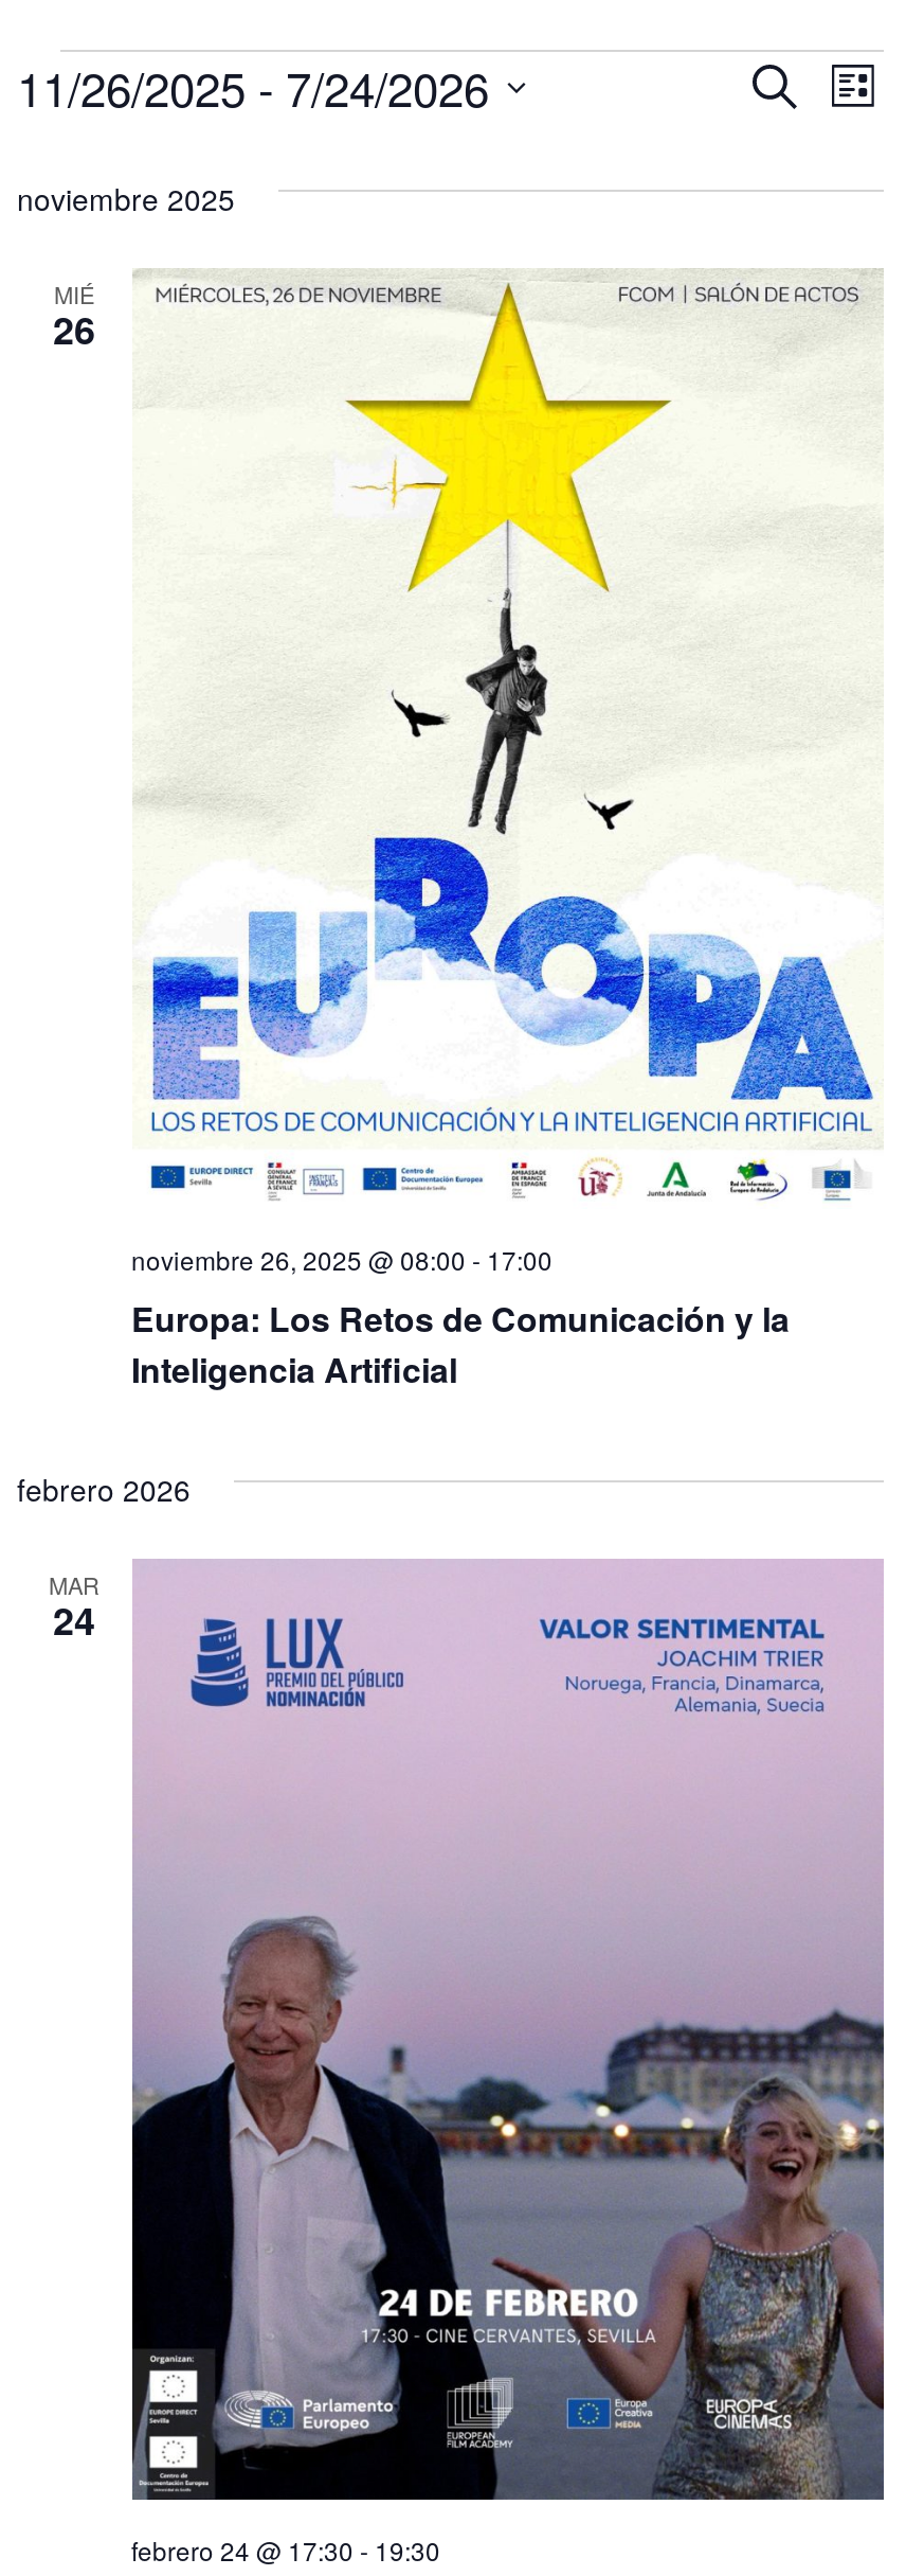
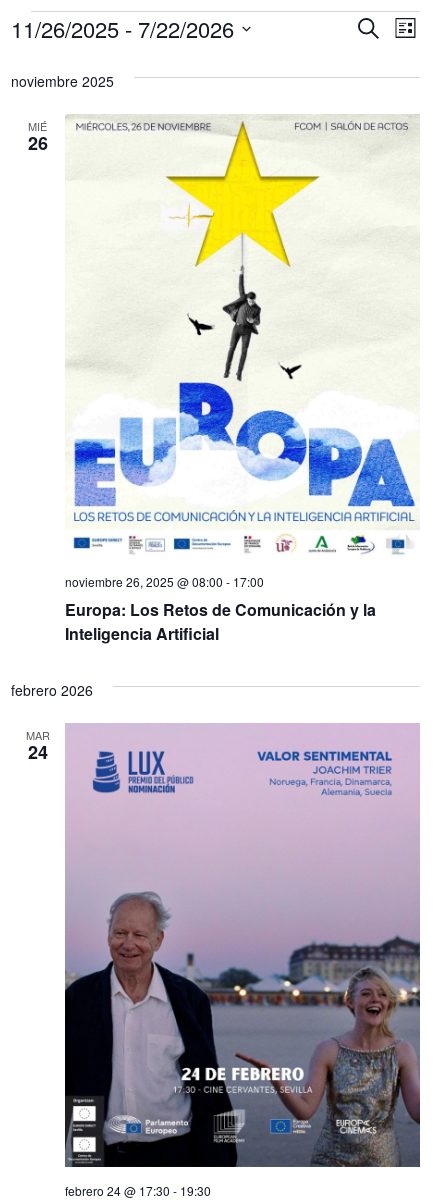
[17,54,489,120] 11/26/2025 - 7/24/2026 -> [10,13,233,44] 11/26/2025 - 7/22/2026

